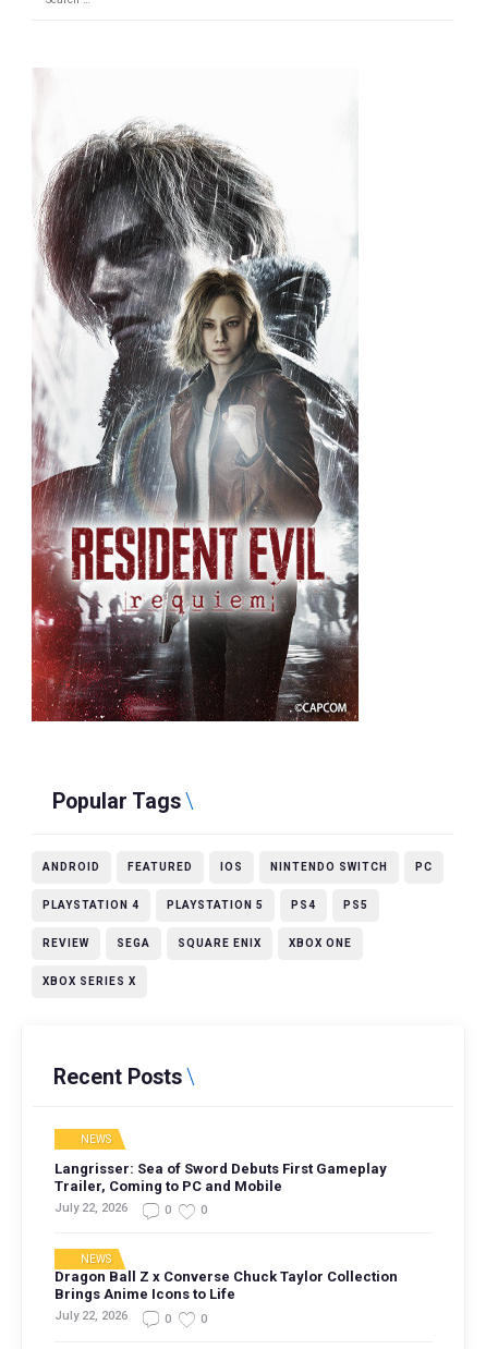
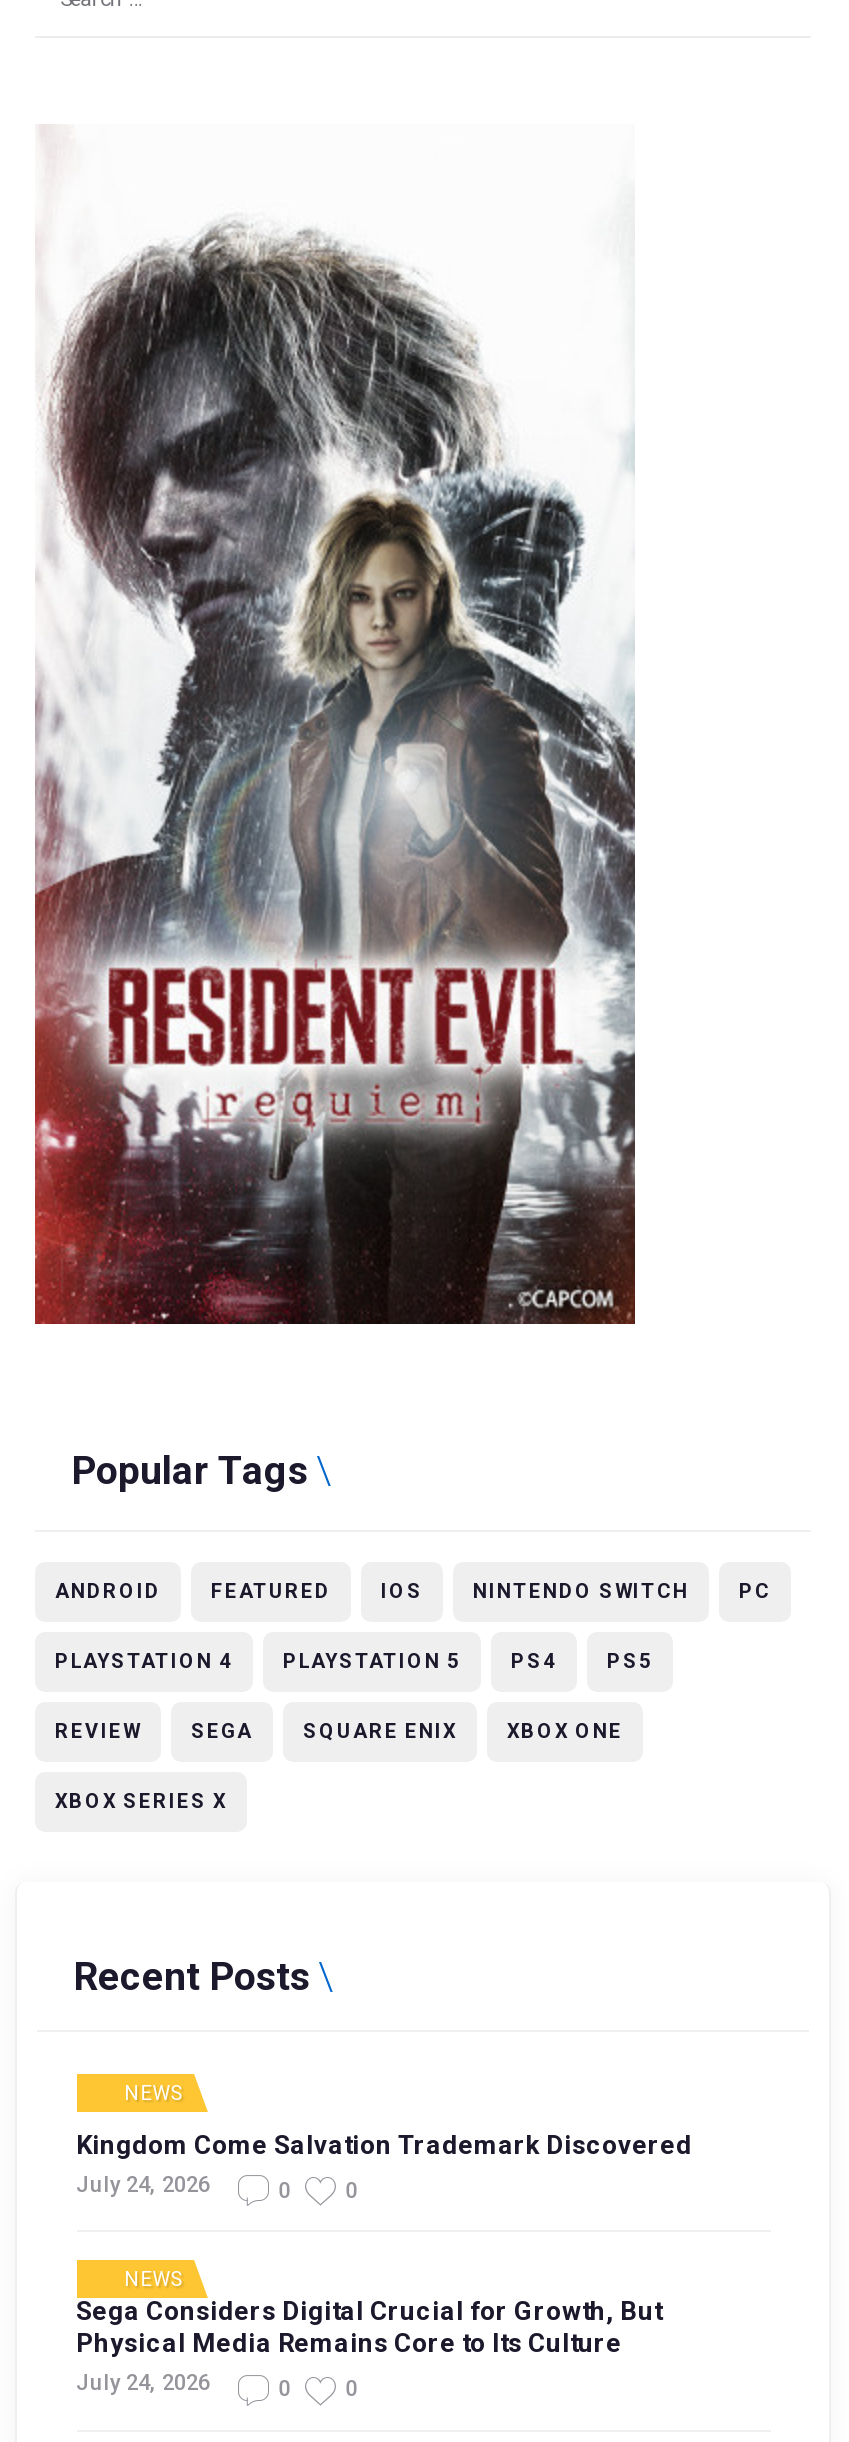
[54,1160,386,1215] Langrisser: Sea of Sword Debuts First Gameplay | Trailer, Coming to PC and Mobile | July 22, 2026 -> [76,2130,692,2197] Kingdom Come Salvation Trademark Discovered | July 24, 2026
[54,1269,397,1323] Dragon Ball Z x Converse Chuck Taylor Collection | Brings Anime Icons to Life | July 22, 2026 -> [76,2297,662,2396] Sega Considers Digital Crucial for Growth, But | Physical Media Remains Core to Its Culture | July 24, 2026

